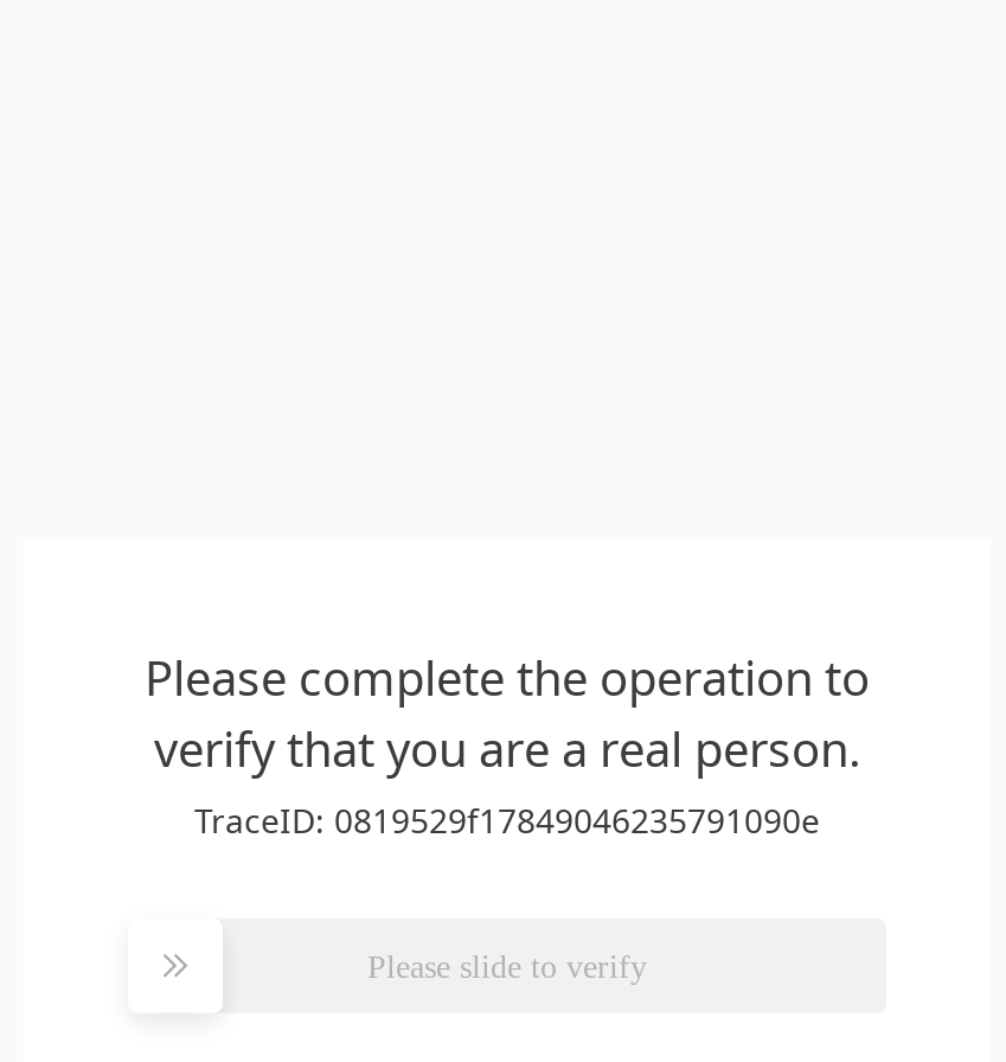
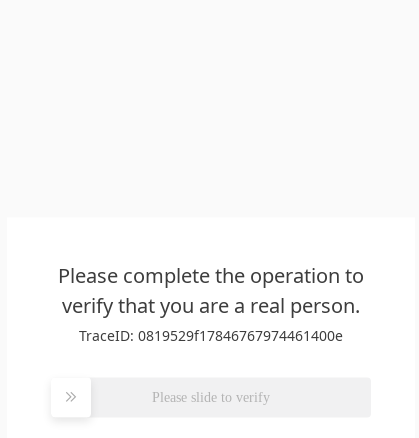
[194,799,820,844] TraceID: 0819529f17849046235791090e -> [79,327,343,346] TraceID: 0819529f17846767974461400e

